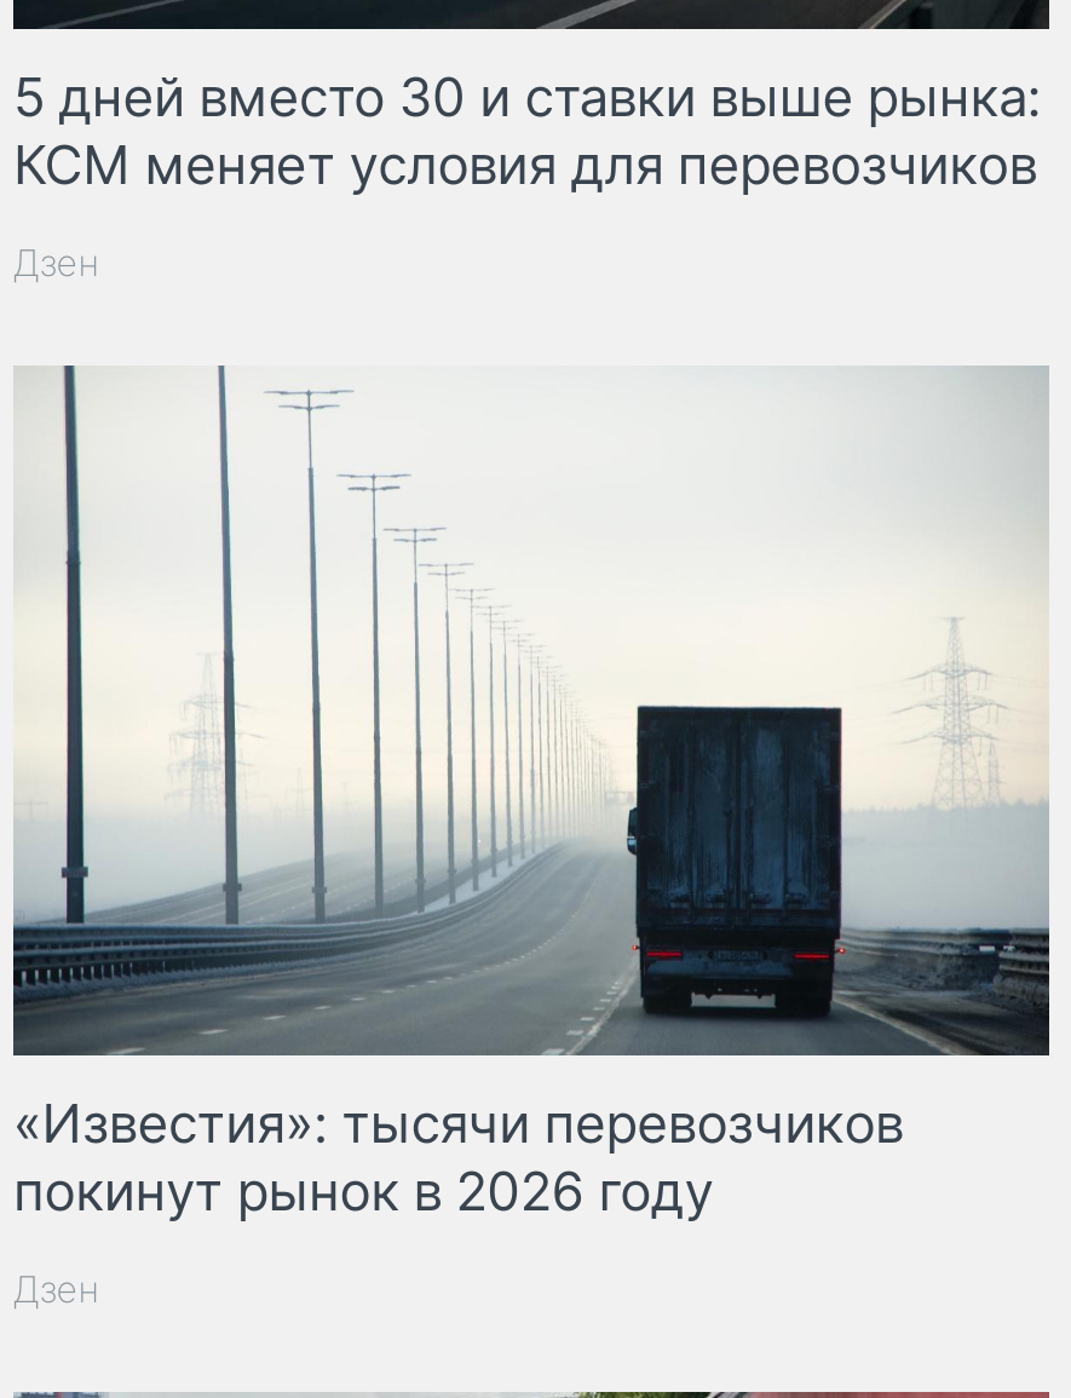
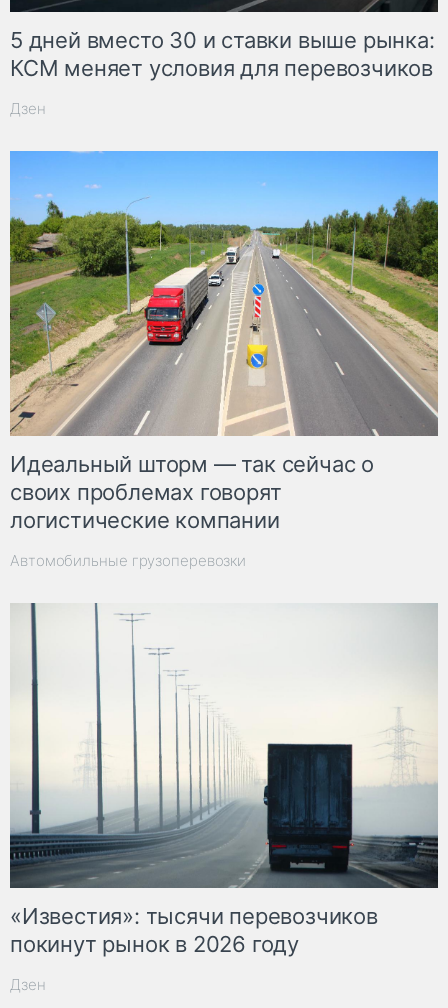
none -> [9,150,439,570] [image] | Идеальный шторм — так сейчас о | своих проблемах говорят | логистические компании | Автомобильные грузоперевозки

